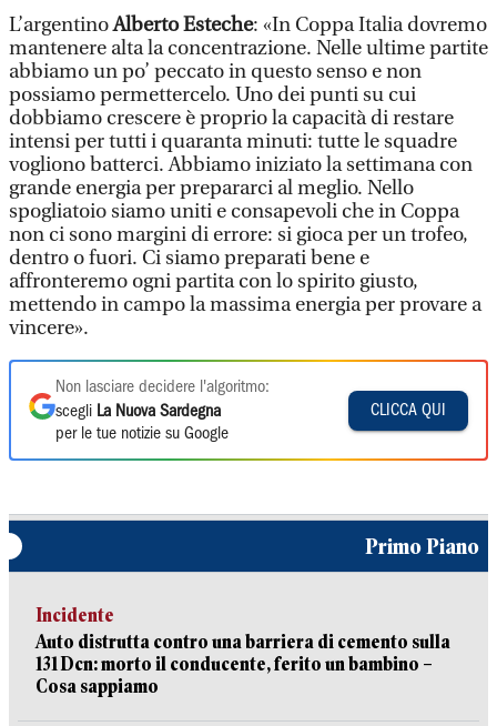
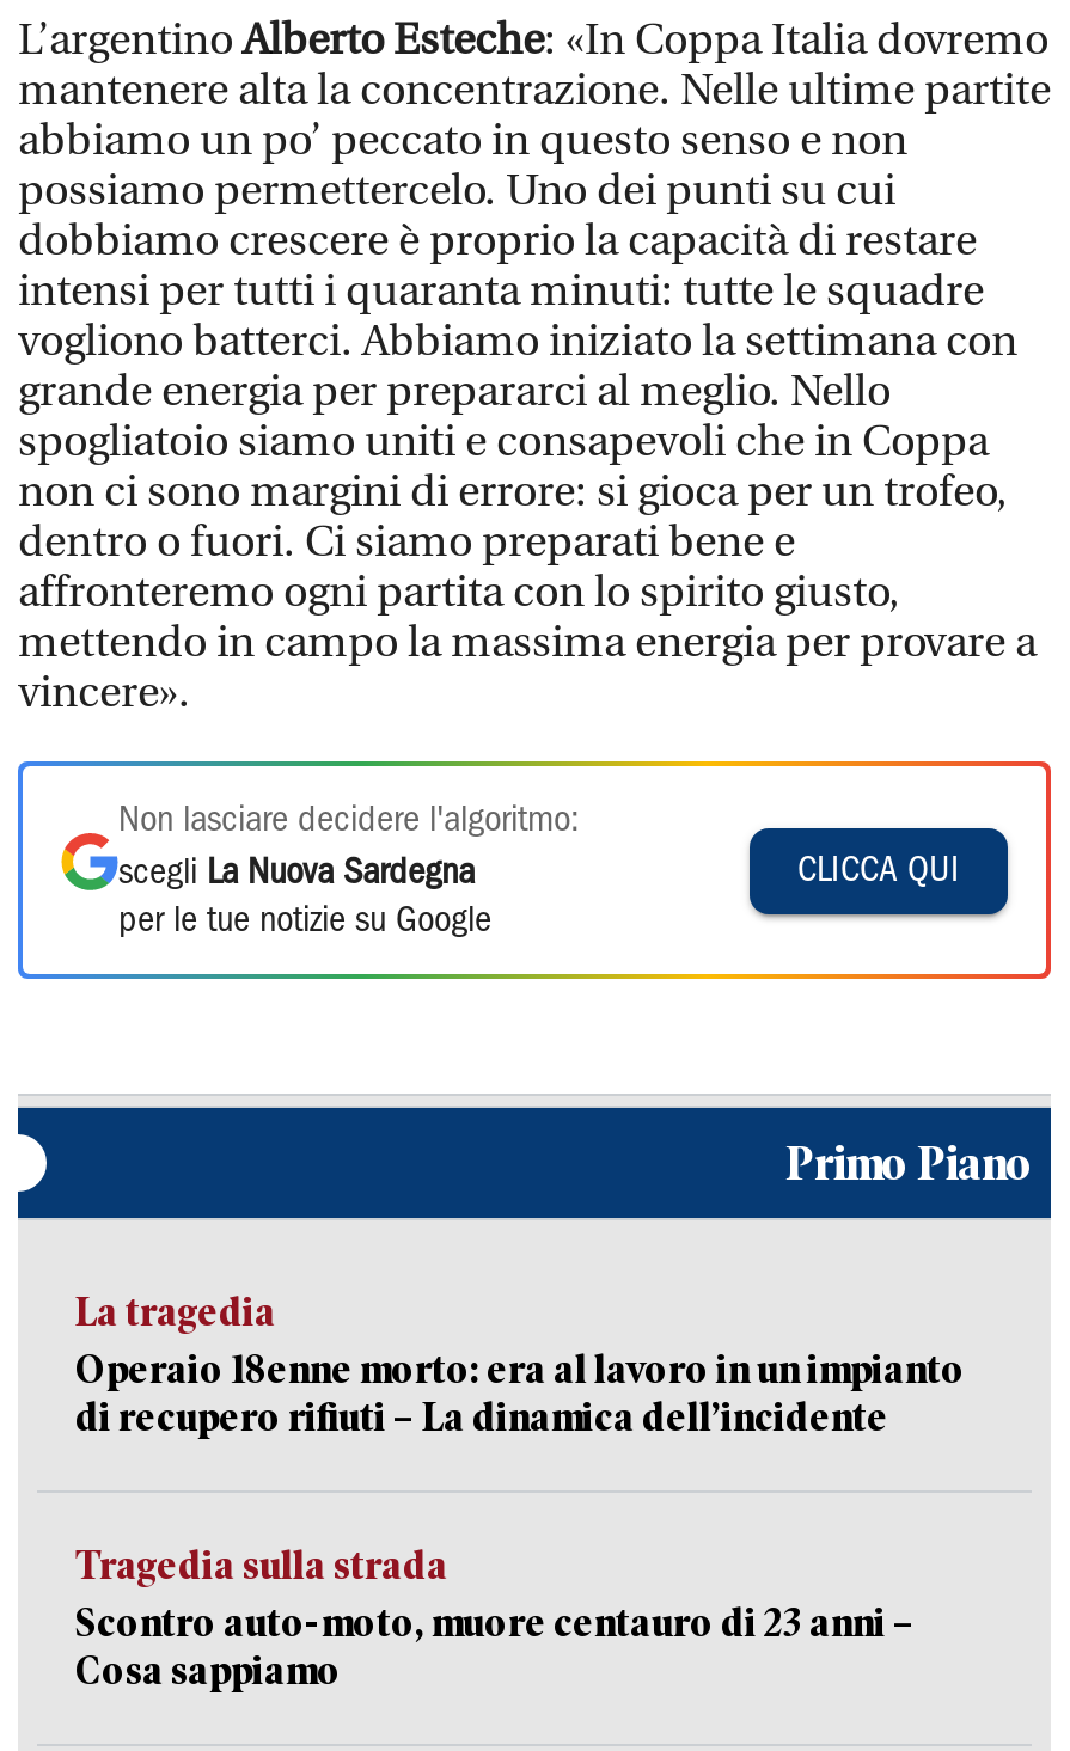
[35,605,450,675] Incidente | Auto distrutta contro una barriera di cemento sulla | 131 Dcn: morto il conducente, ferito un bambino – -> [75,1290,965,1646] La tragedia | Operaio 18enne morto: era al lavoro in un impianto | di recupero rifiuti – La dinamica dell’incidente | Tragedia sulla strada | Scontro auto-moto, muore centauro di 23 anni –

